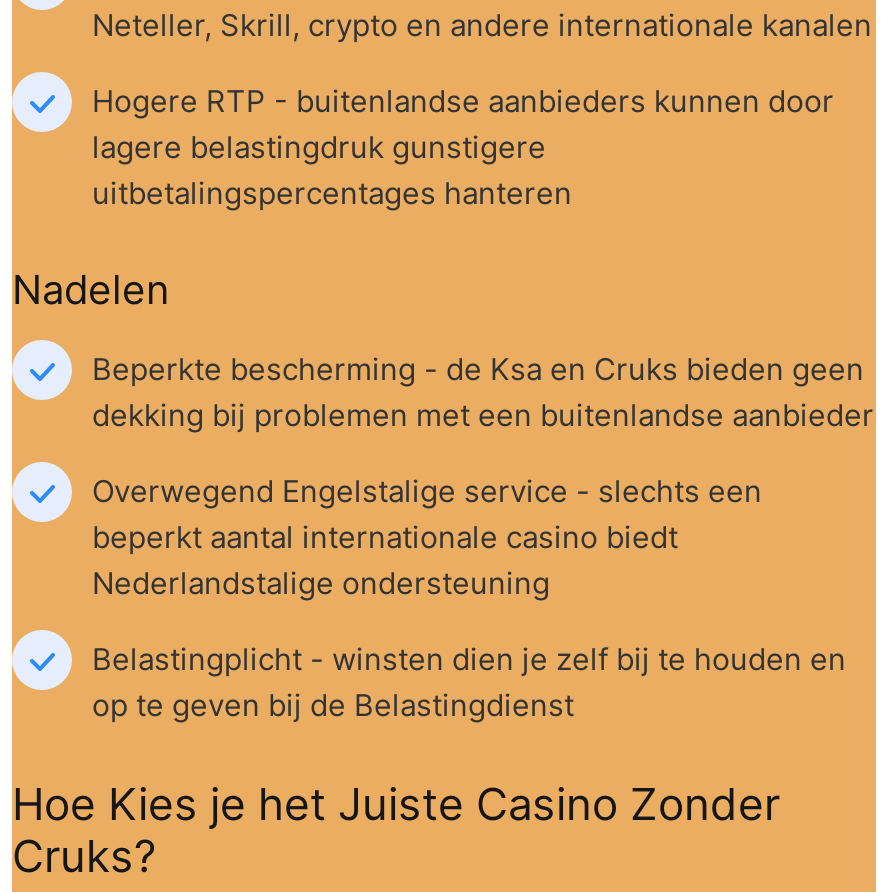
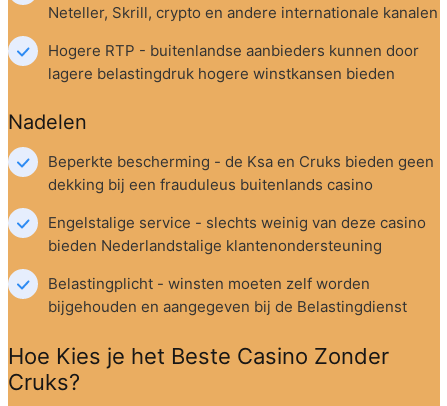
[92,128,572,212] lagere belastingdruk gunstigere | uitbetalingspercentages hanteren -> [48,64,395,83] lagere belastingdruk hogere winstkansen bieden
[92,396,874,434] dekking bij problemen met een buitenlandse aanbieder -> [48,175,373,194] dekking bij een frauduleus buitenlands casino
[92,472,762,602] Overwegend Engelstalige service - slechts een | beperkt aantal internationale casino biedt | Nederlandstalige ondersteuning -> [48,213,426,255] Engelstalige service - slechts weinig van deze casino | bieden Nederlandstalige klantenondersteuning
[92,640,846,724] Belastingplicht - winsten dien je zelf bij te houden en | op te geven bij de Belastingdienst -> [48,274,407,316] Belastingplicht - winsten moeten zelf worden | bijgehouden en aangegeven bij de Belastingdienst
[12,778,780,830] Hoe Kies je het Juiste Casino Zonder -> [8,343,389,369] Hoe Kies je het Beste Casino Zonder

